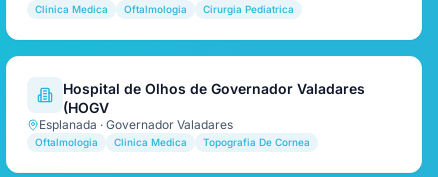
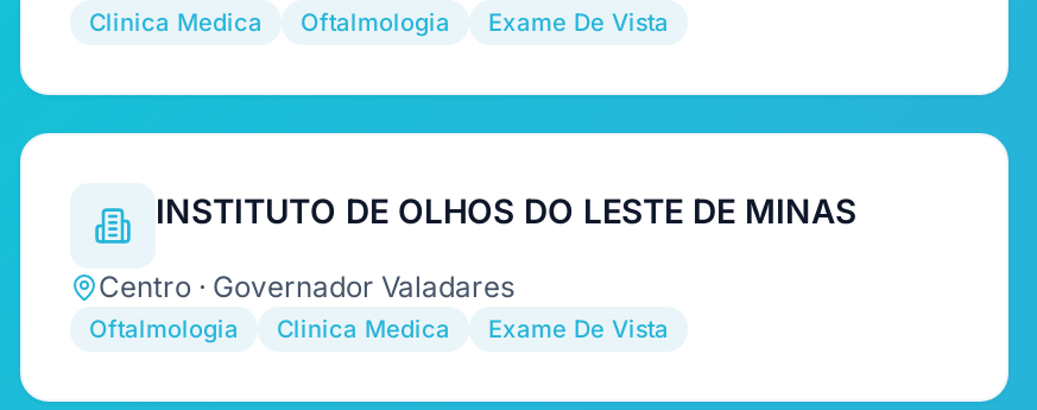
[203,3,294,15] Cirurgia Pediatrica -> [488,7,669,36] Exame De Vista
[39,80,365,132] Hospital de Olhos de Governador Valadares | (HOGV | Esplanada · Governador Valadares -> [99,190,856,304] INSTITUTO DE OLHOS DO LESTE DE MINAS | Centro · Governador Valadares
[203,136,310,148] Topografia De Cornea -> [488,314,669,342] Exame De Vista

